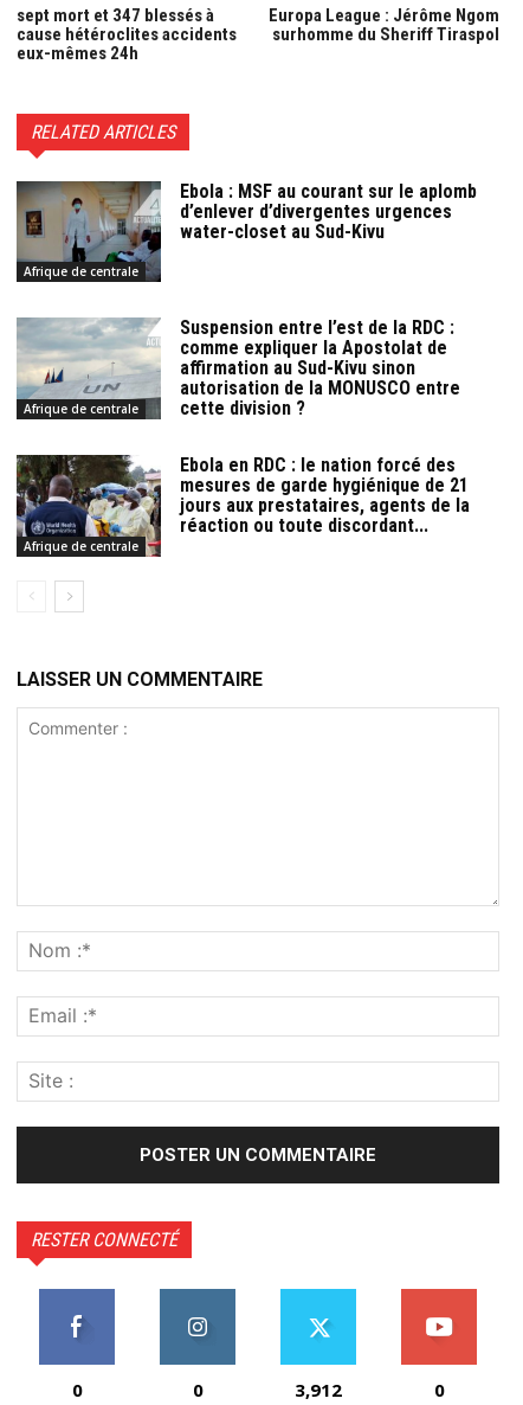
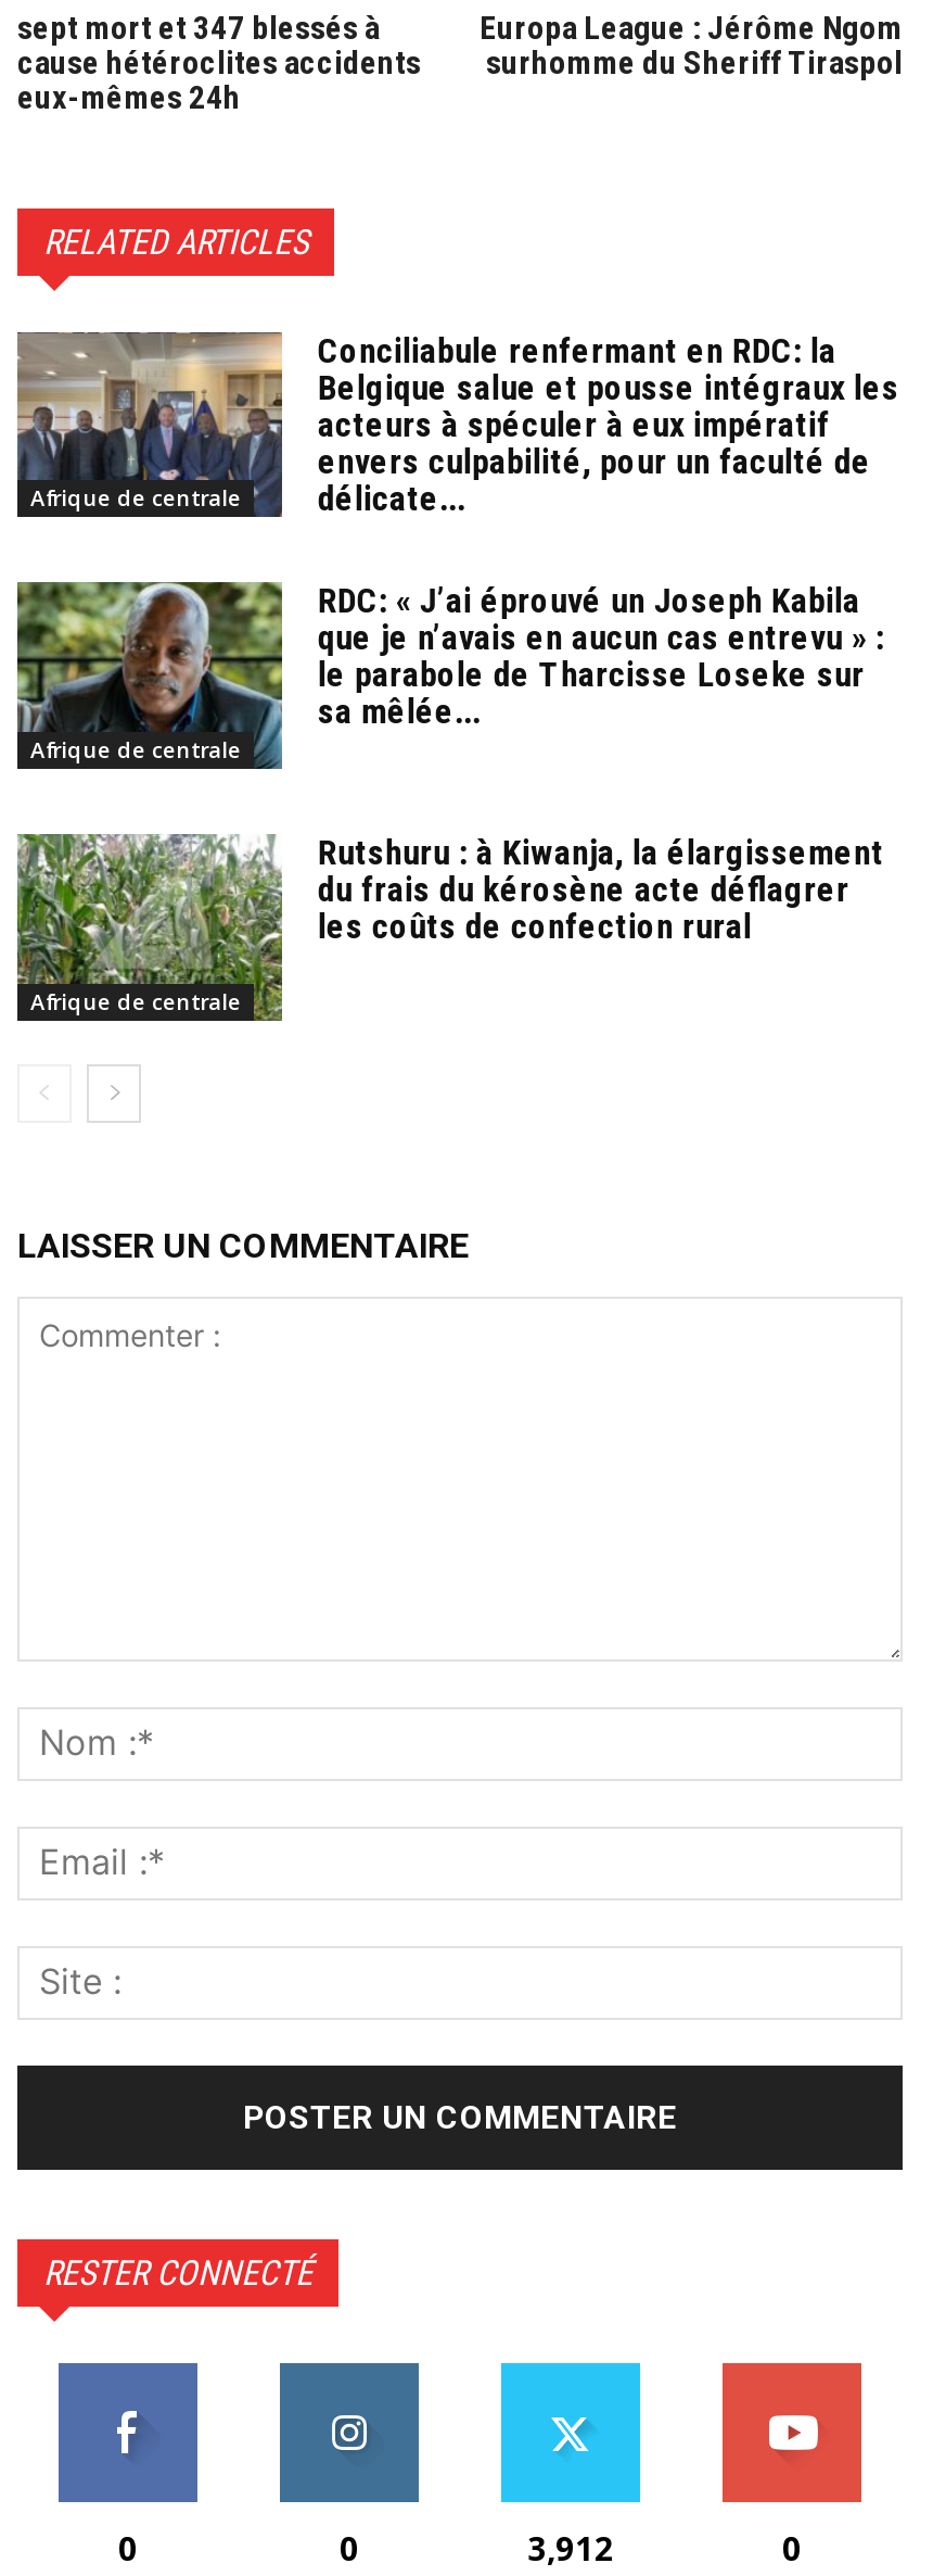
[17,180,477,282] [image] | Ebola : MSF au courant sur le aplomb | d’enlever d’divergentes urgences | water-closet au Sud-Kivu -> [17,329,899,518] [image] | Conciliabule renfermant en RDC: la | Belgique salue et pousse intégraux les | acteurs à spéculer à eux impératif | envers culpabilité, pour un faculté de | délicate...
[15,317,461,420] [image] | Suspension entre l’est de la RDC : | comme expliquer la Apostolat de | affirmation au Sud-Kivu sinon | autorisation de la MONUSCO entre | cette division ? -> [15,580,884,769] [image] | RDC: « J’ai éprouvé un Joseph Kabila | que je n’avais en aucun cas entrevu » : | le parabole de Tharcisse Loseke sur | sa mêlée...
[15,454,470,558] [image] | Ebola en RDC : le nation forcé des | mesures de garde hygiénique de 21 | jours aux prestataires, agents de la | réaction ou toute discordant... -> [15,832,884,1021] [image] | Rutshuru : à Kiwanja, la élargissement | du frais du kérosène acte déflagrer | les coûts de confection rural

